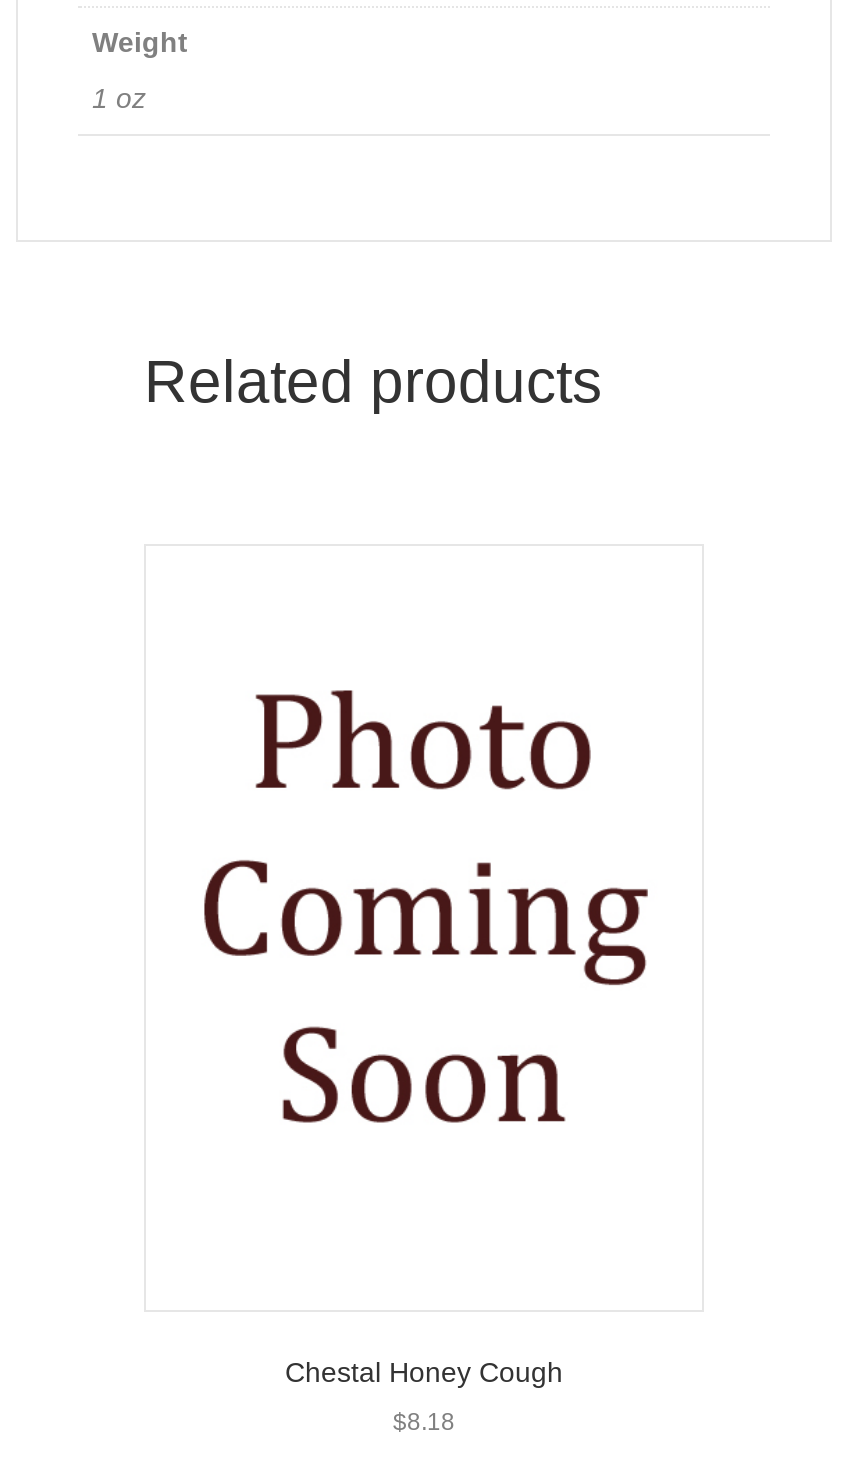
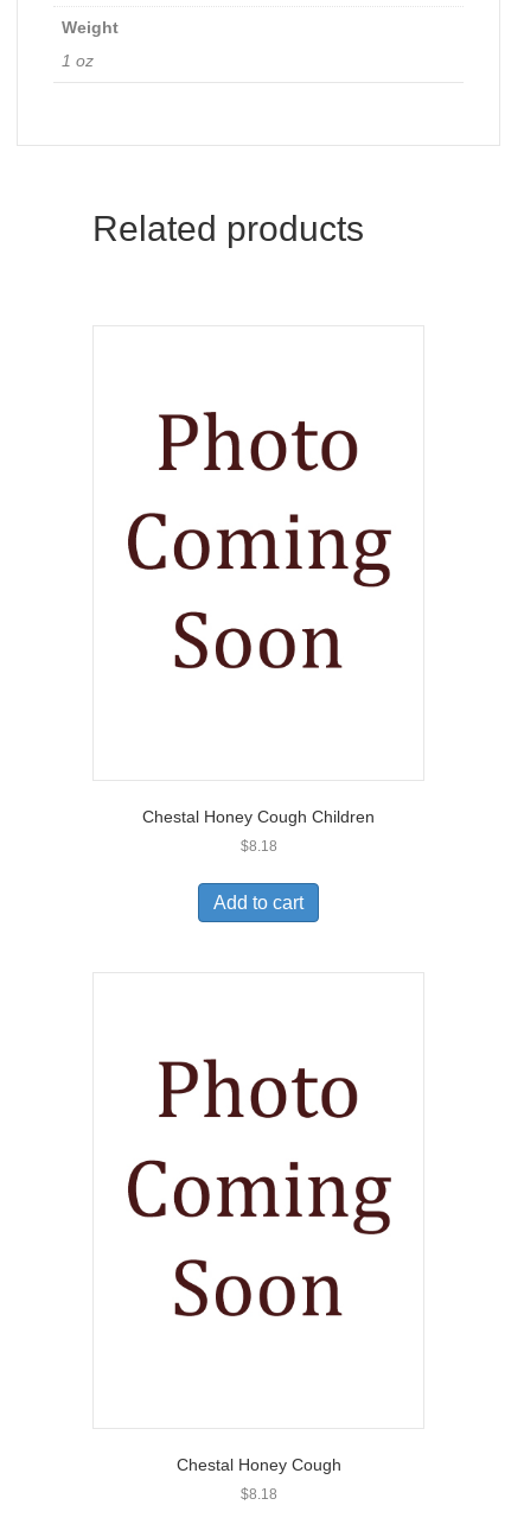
none -> [142,808,375,913] Chestal Honey Cough Children | $8.18 | Add to cart

